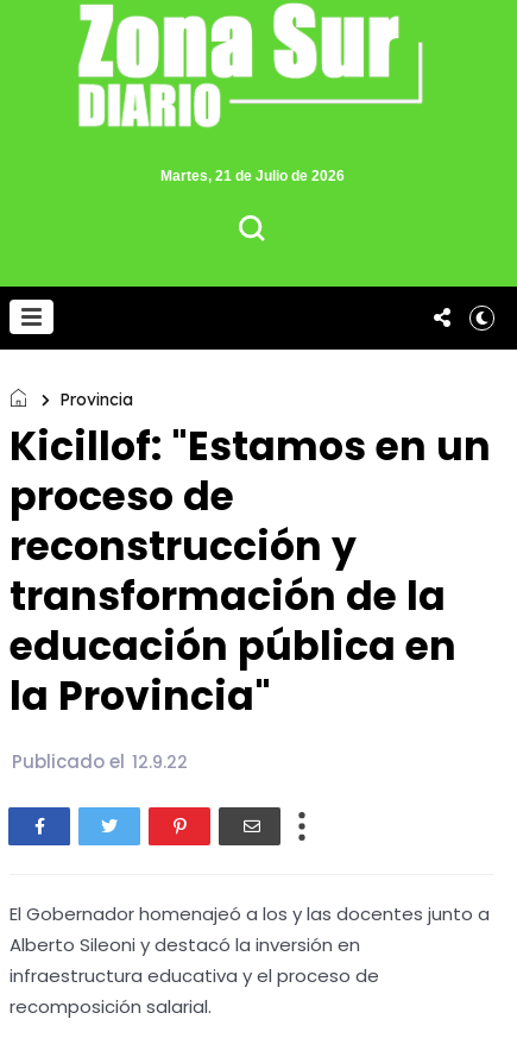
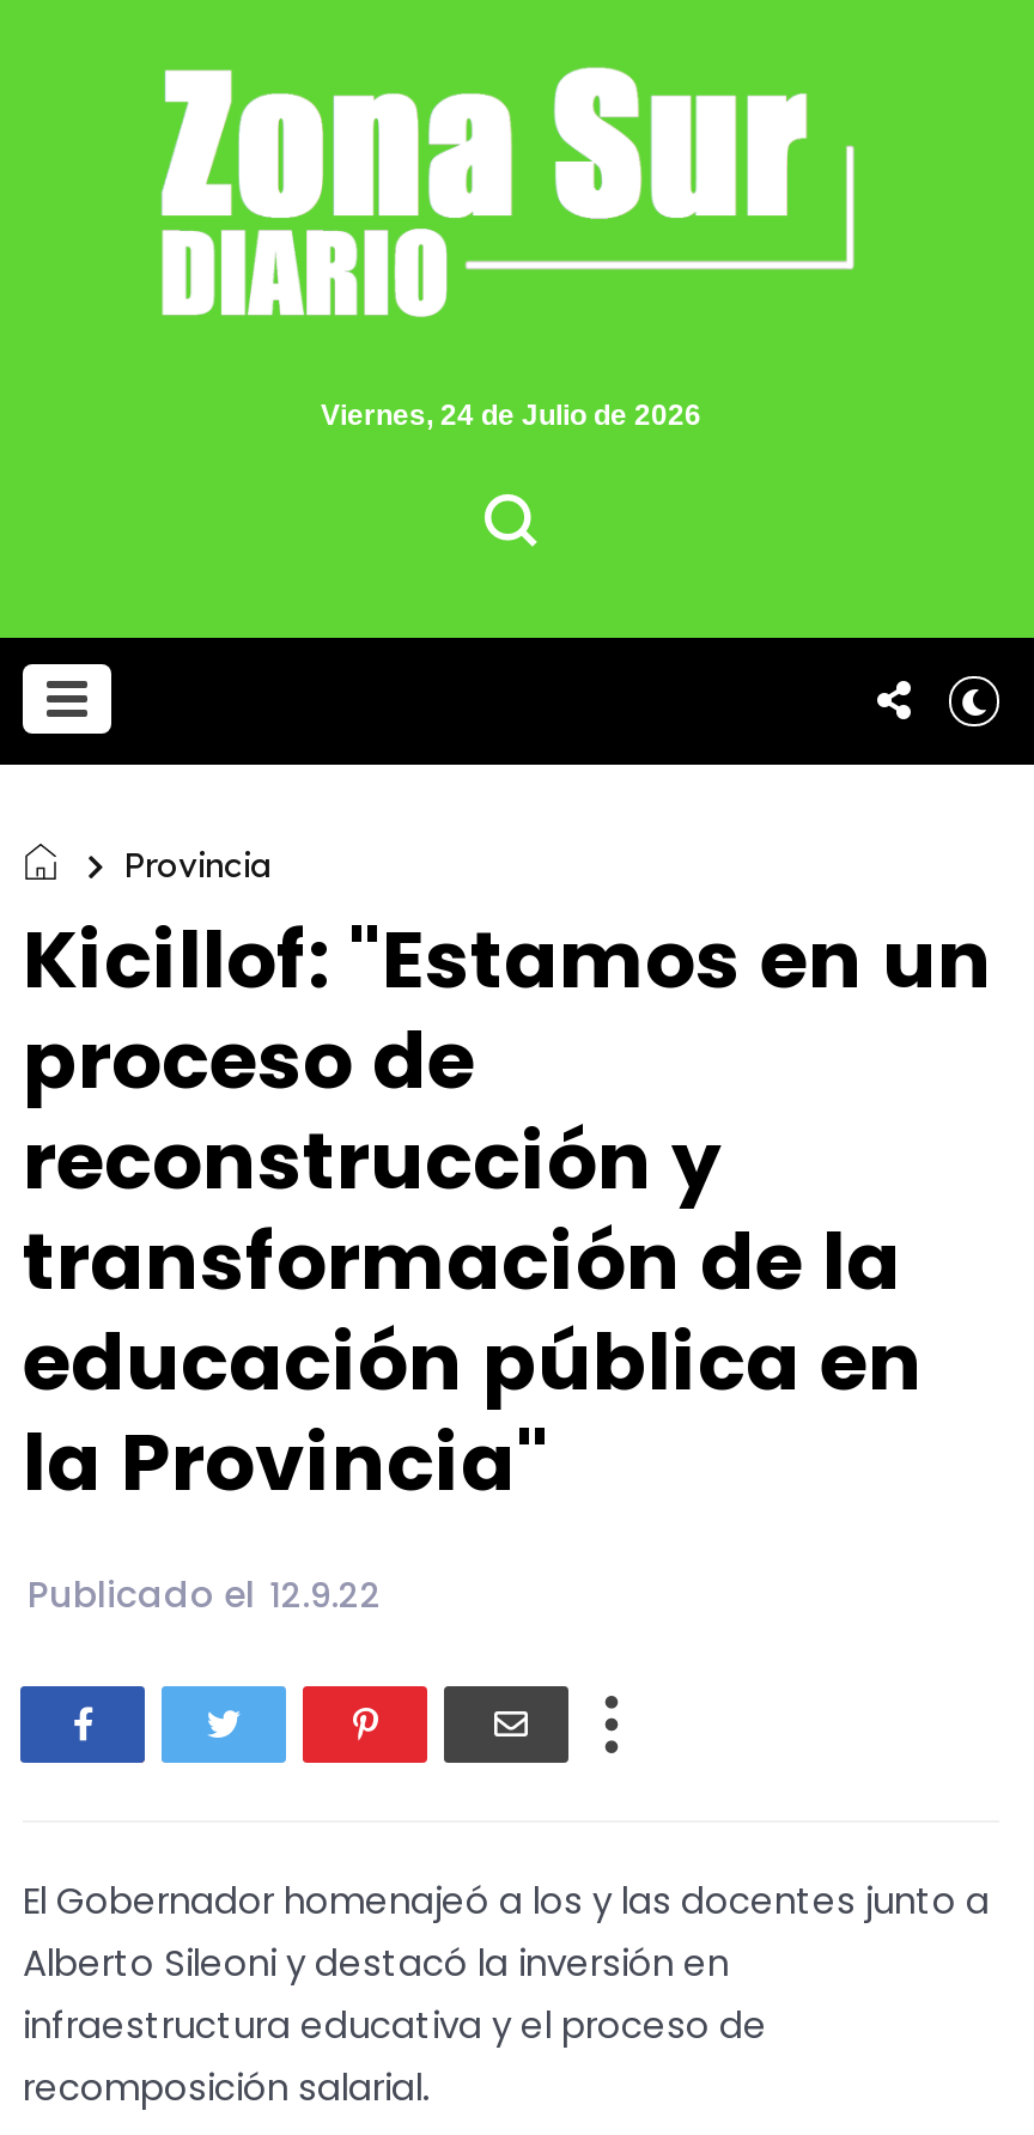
[160,168,344,184] Martes, 21 de Julio de 2026 -> [321,399,701,432] Viernes, 24 de Julio de 2026

